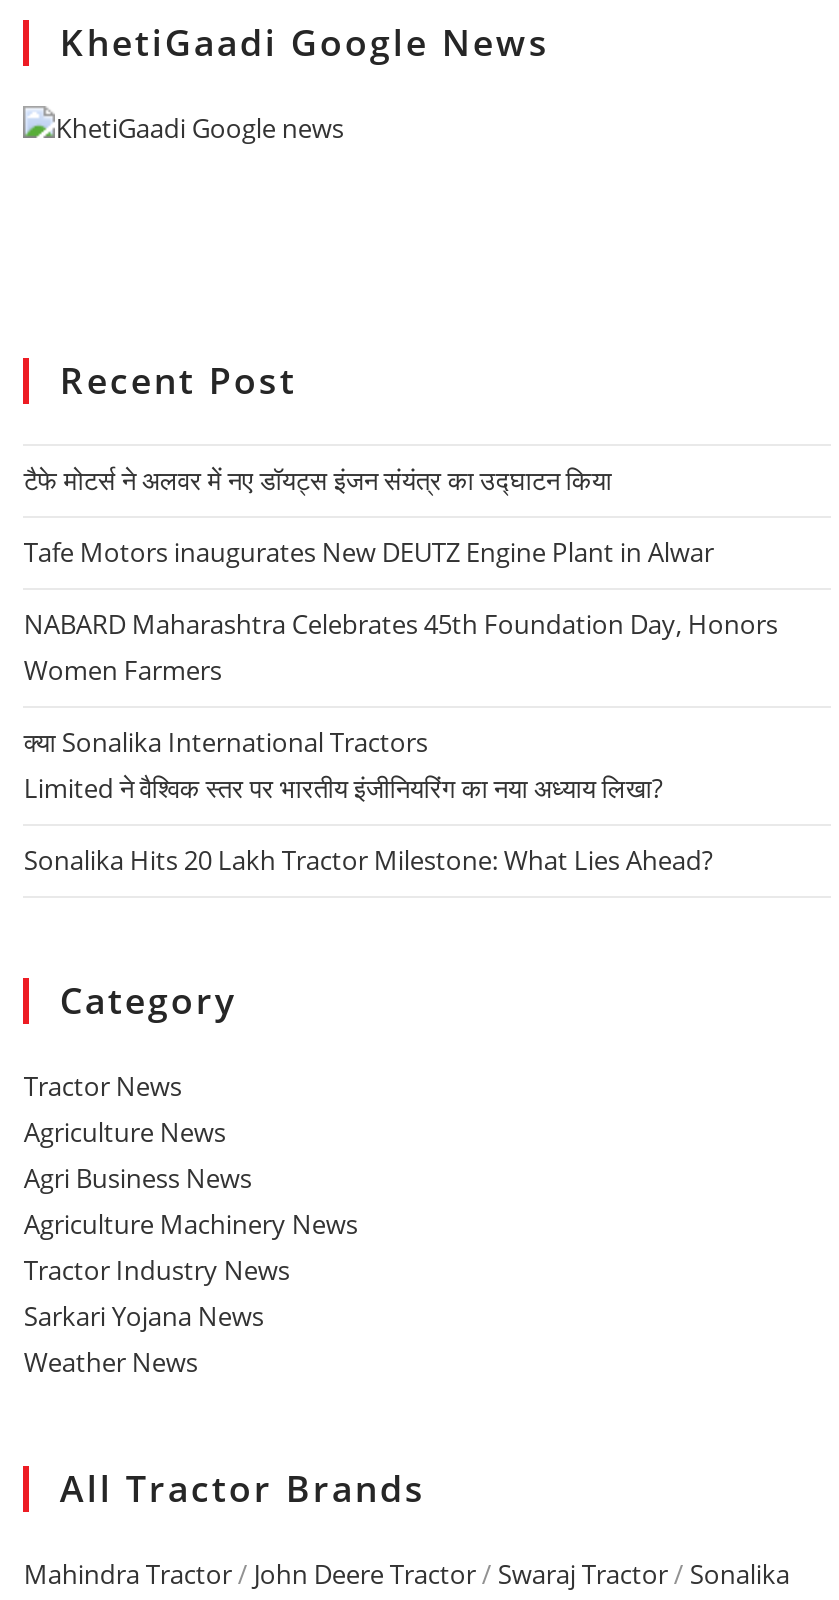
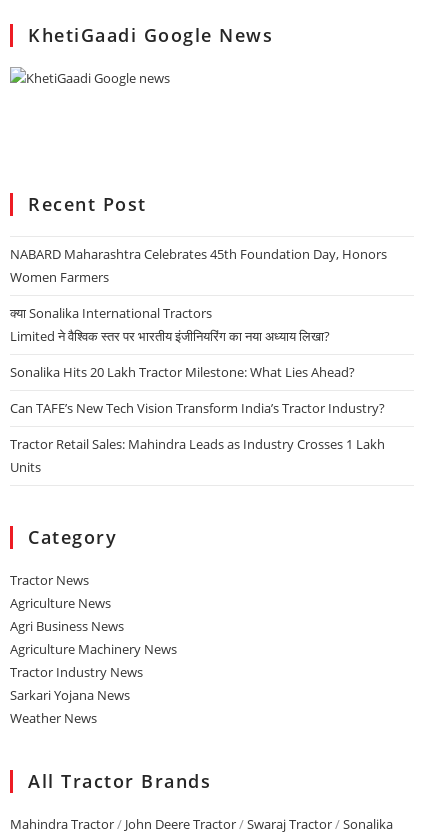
[24,462,720,570] टैफे मोटर्स ने अलवर में नए डॉयट्स इंजन संयंत्र का उद्घाटन किया | Tafe Motors inaugurates New DEUTZ Engine Plant in Alwar -> none
moved [24,606,778,878] -> [10,245,387,381]: NABARD Maharashtra Celebrates 45th Foundation Day, Honors | Women Farmers | क्या Sonalika International Tractors | Limited ने वैश्विक स्तर पर भारतीय इंजीनियरिंग का नया अध्याय लिखा? | Sonalika Hits 20 Lakh Tractor Milestone: What Lies Ahead?
none -> [10,399,385,476] Can TAFE’s New Tech Vision Transform India’s Tractor Industry? | Tractor Retail Sales: Mahindra Leads as Industry Crosses 1 Lakh | Units

